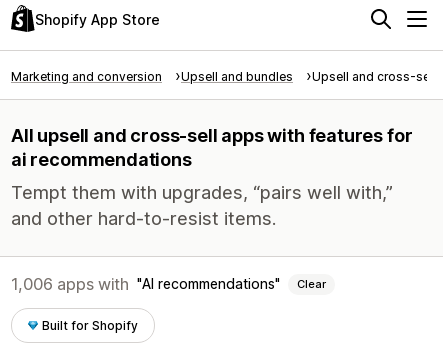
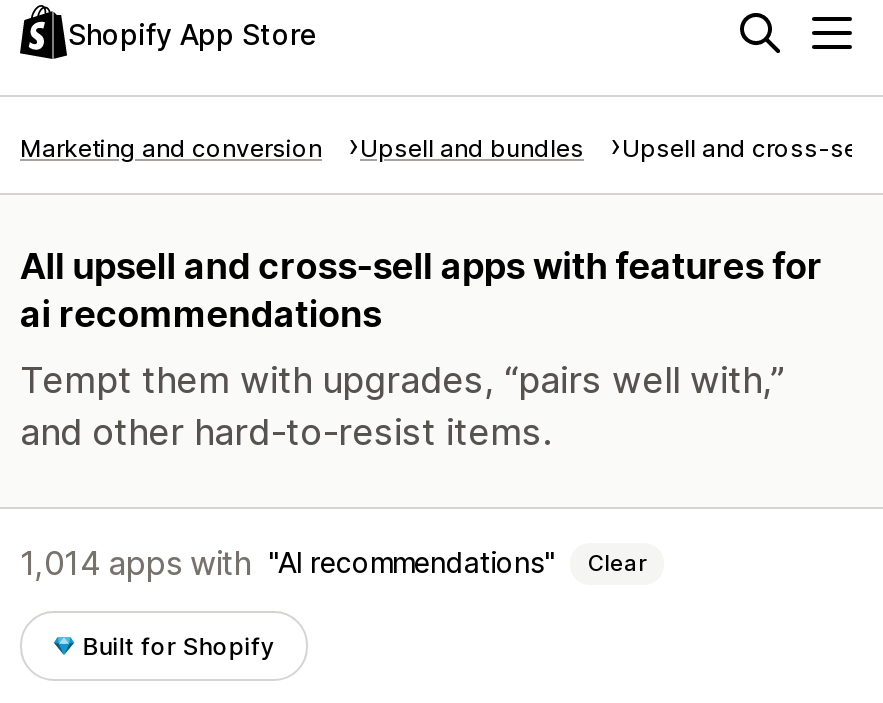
[11,274,326,294] 1,006 apps with AI recommendations Clear -> [20,543,646,583] 1,014 apps with AI recommendations Clear

